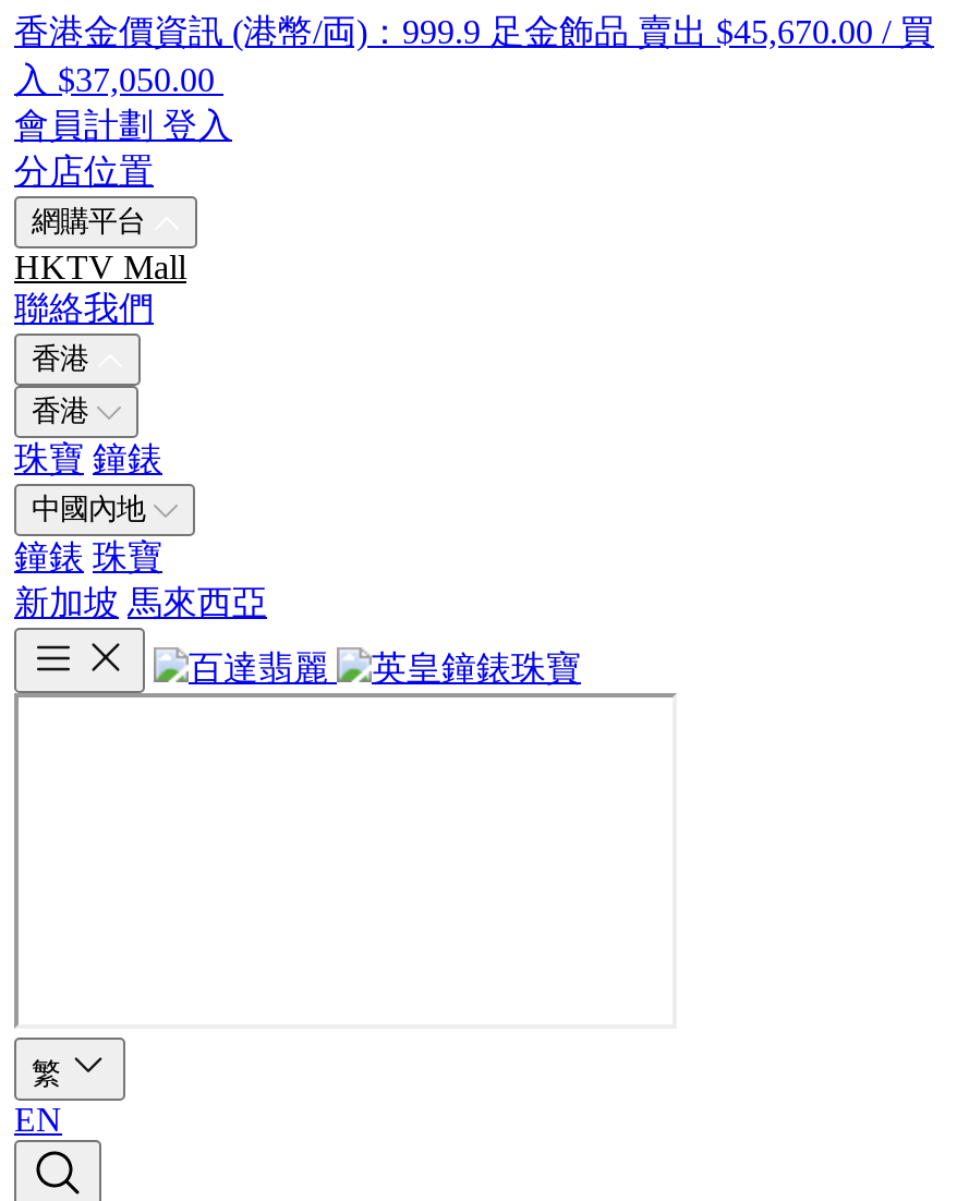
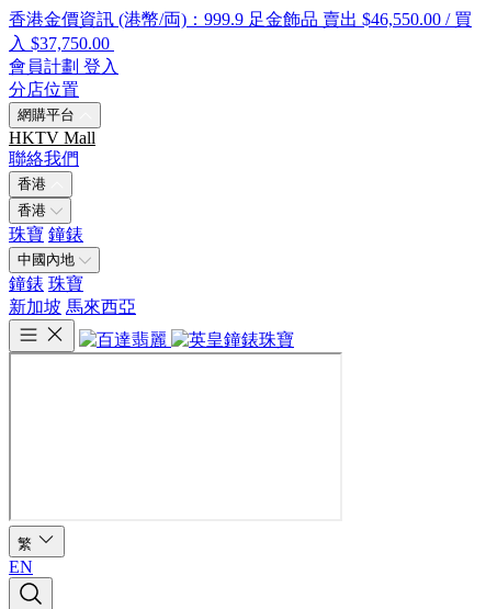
[14,13,934,50] 香港金價資訊 (港幣/両)：999.9 足金飾品 賣出 $45,670.00 / 買 -> [9,10,472,29] 香港金價資訊 (港幣/両)：999.9 足金飾品 賣出 $46,550.00 / 買
[14,61,215,98] 入 $37,050.00 -> [9,34,110,53] 入 $37,750.00

